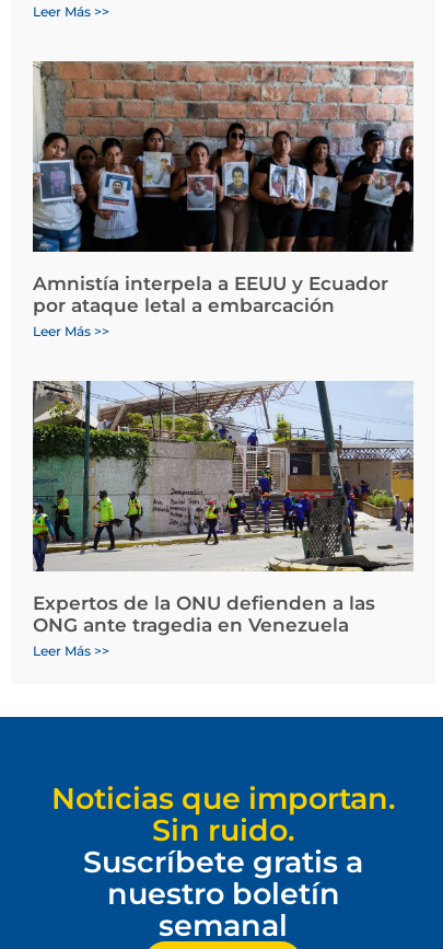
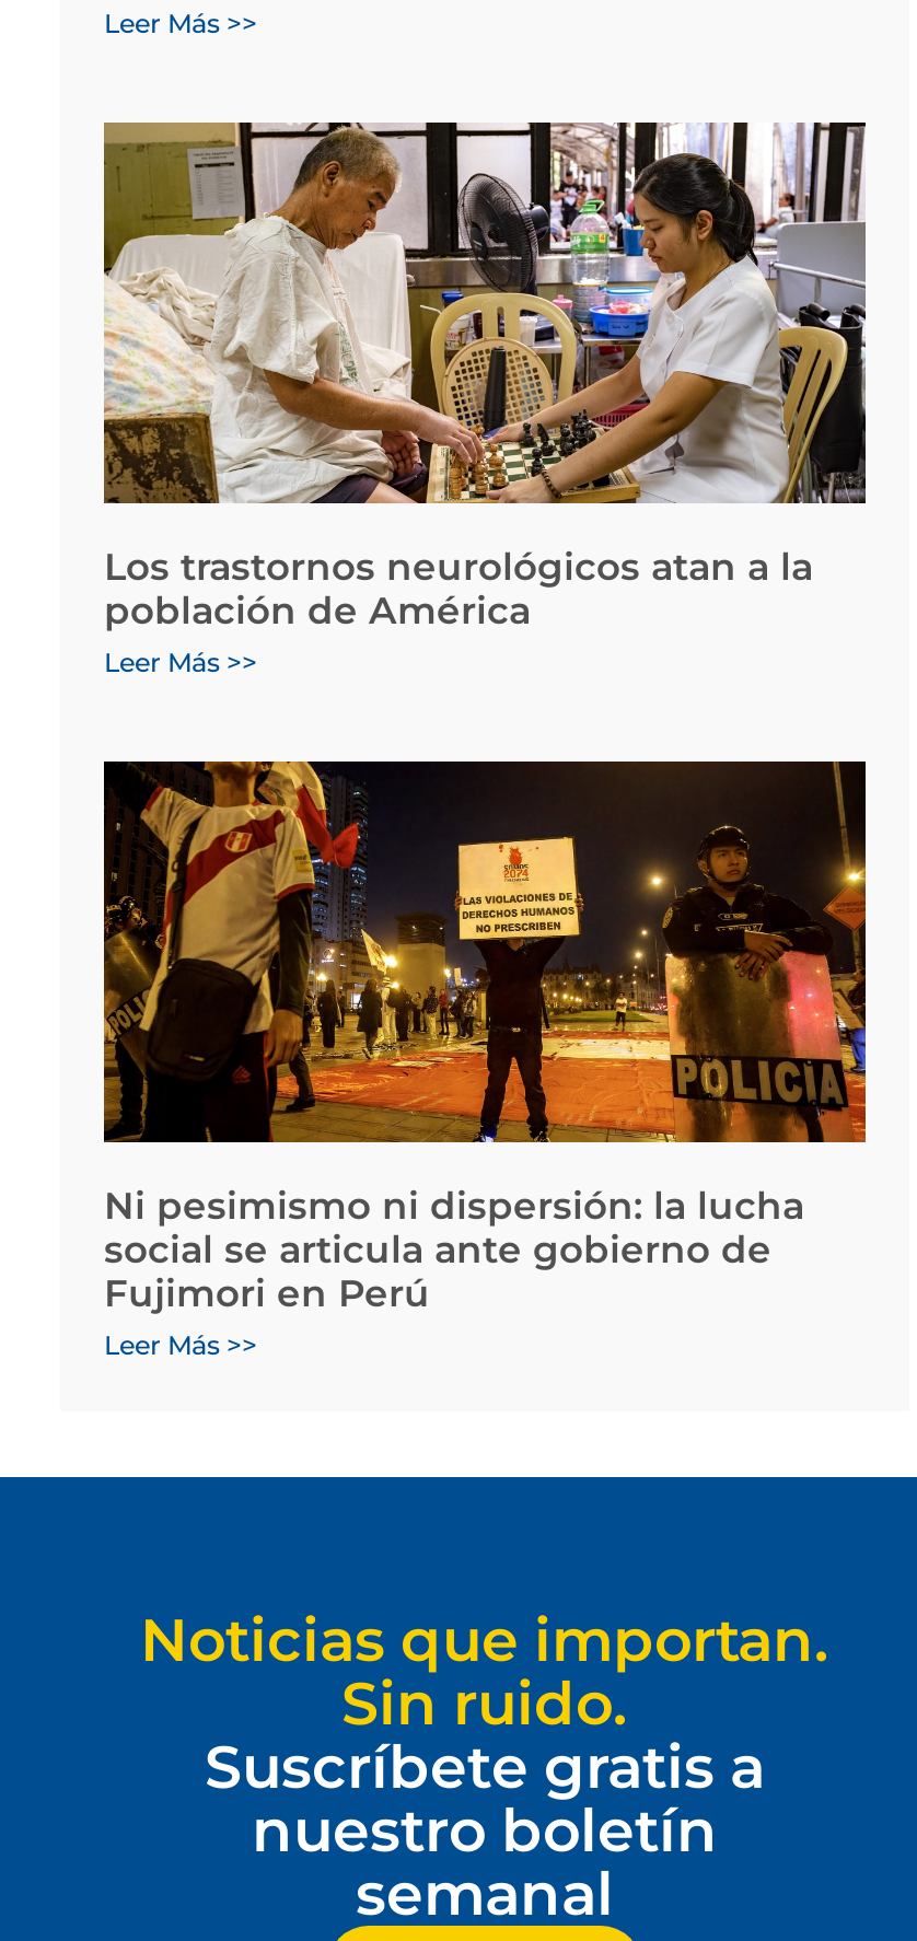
[32,60,415,316] [image] | Amnistía interpela a EEUU y Ecuador | por ataque letal a embarcación -> [102,120,866,632] [image] | Los trastornos neurológicos atan a la | población de América
[33,380,415,636] [image] | Expertos de la ONU defienden a las | ONG ante tragedia en Venezuela -> [104,759,868,1315] [image] | Ni pesimismo ni dispersión: la lucha | social se articula ante gobierno de | Fujimori en Perú

